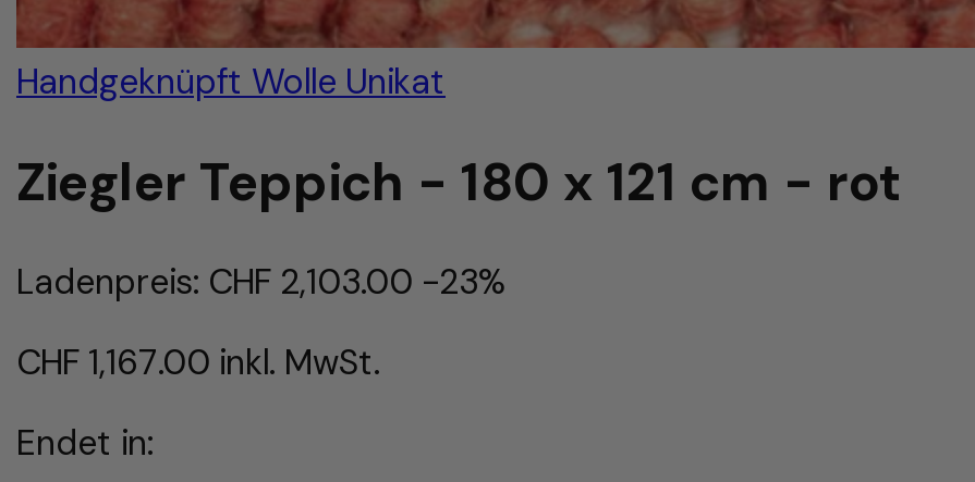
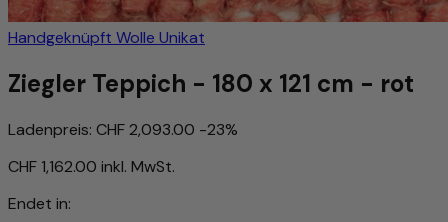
[16,259,507,304] Ladenpreis: CHF 2,103.00 -23% -> [8,119,238,140] Ladenpreis: CHF 2,093.00 -23%
[16,339,380,385] CHF 1,167.00 inkl. MwSt. -> [8,156,175,177] CHF 1,162.00 inkl. MwSt.

